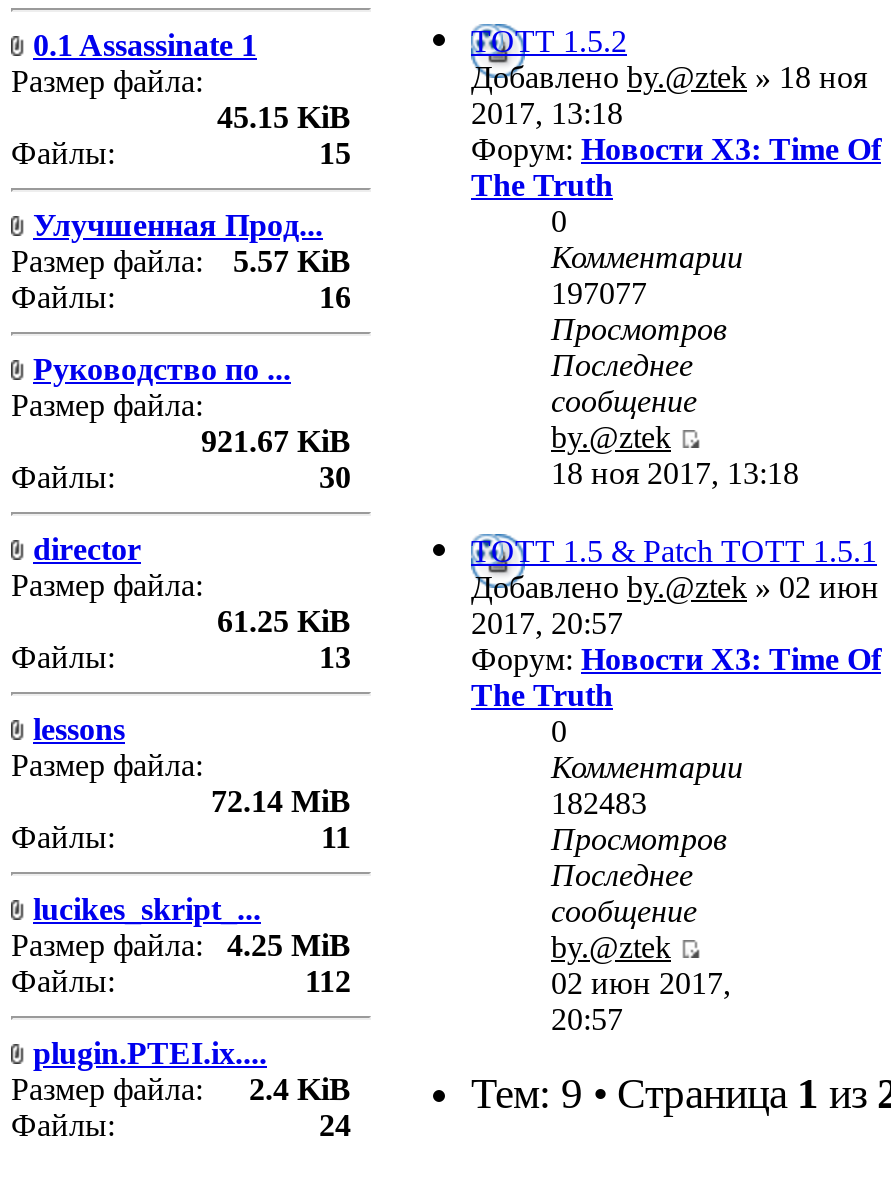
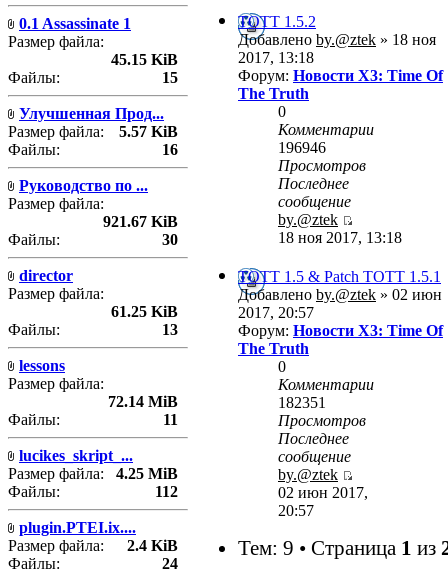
[551,276,647,310] 197077 -> [278,139,326,156] 196946
[551,786,647,820] 182483 -> [278,394,326,411] 182351

